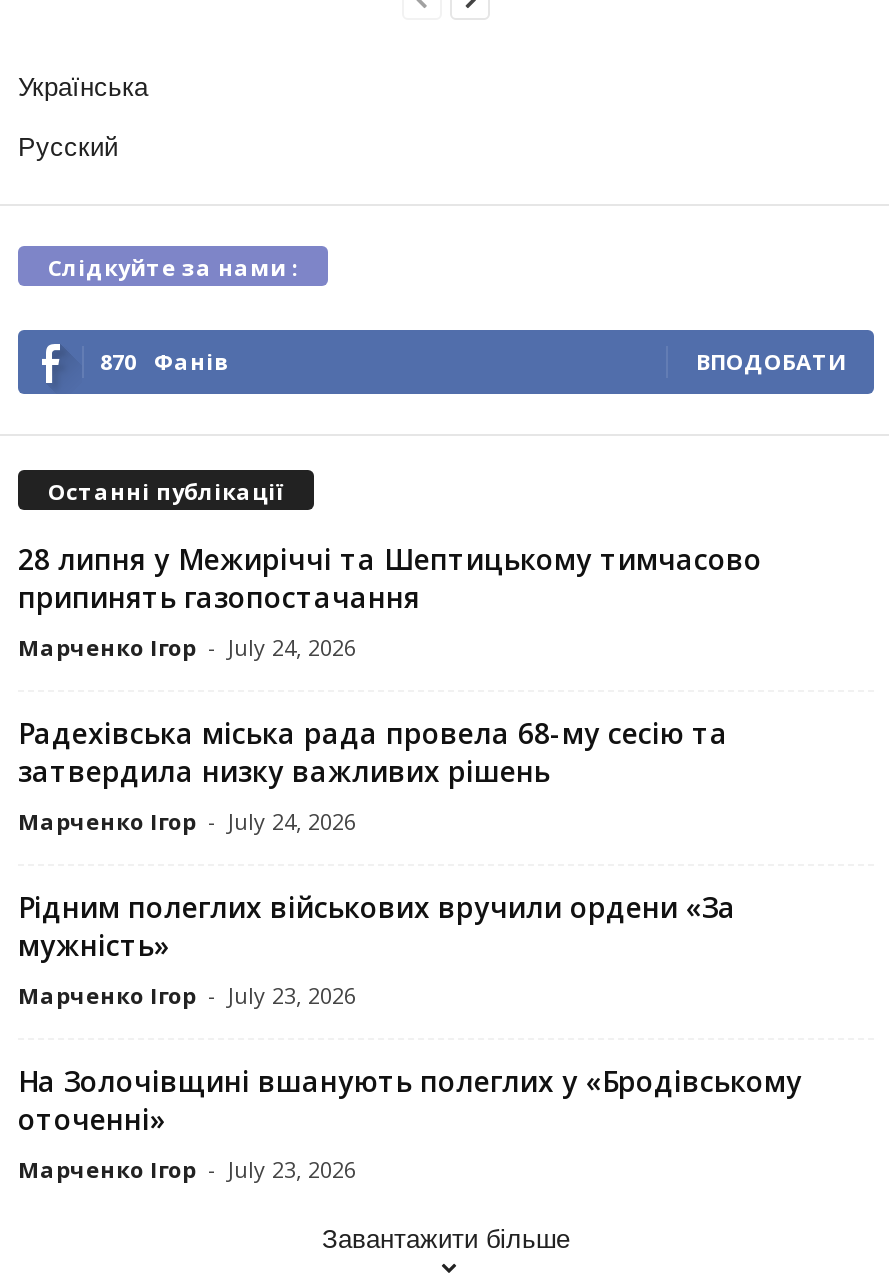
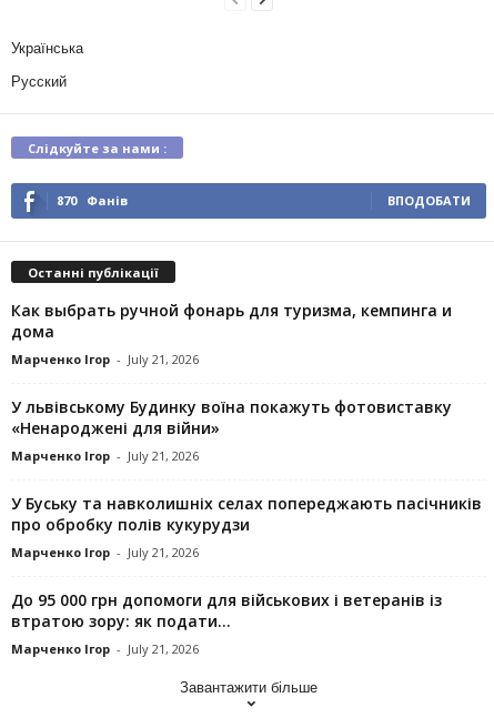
[18,539,762,661] 28 липня у Межиріччі та Шептицькому тимчасово | припинять газопостачання | Марченко Ігор - July 24, 2026 -> [11,299,452,367] Как выбрать ручной фонарь для туризма, кемпинга и | дома | Марченко Ігор - July 21, 2026
[18,713,728,835] Радехівська міська рада провела 68-му сесію та | затвердила низку важливих рішень | Марченко Ігор - July 24, 2026 -> [11,396,452,463] У львівському Будинку воїна покажуть фотовиставку | «Ненароджені для війни» | Марченко Ігор - July 21, 2026
[18,887,736,1009] Рідним полеглих військових вручили ордени «За | мужність» | Марченко Ігор - July 23, 2026 -> [11,492,482,560] У Буську та навколишніх селах попереджають пасічників | про обробку полів кукурудзи | Марченко Ігор - July 21, 2026
[18,1061,802,1183] На Золочівщині вшанують полеглих у «Бродівському | оточенні» | Марченко Ігор - July 23, 2026 -> [11,589,442,656] До 95 000 грн допомоги для військових і ветеранів із | втратою зору: як подати... | Марченко Ігор - July 21, 2026

